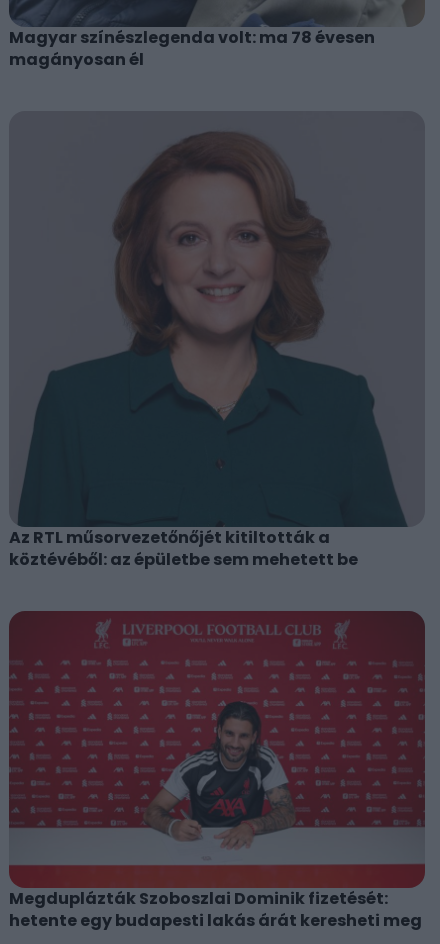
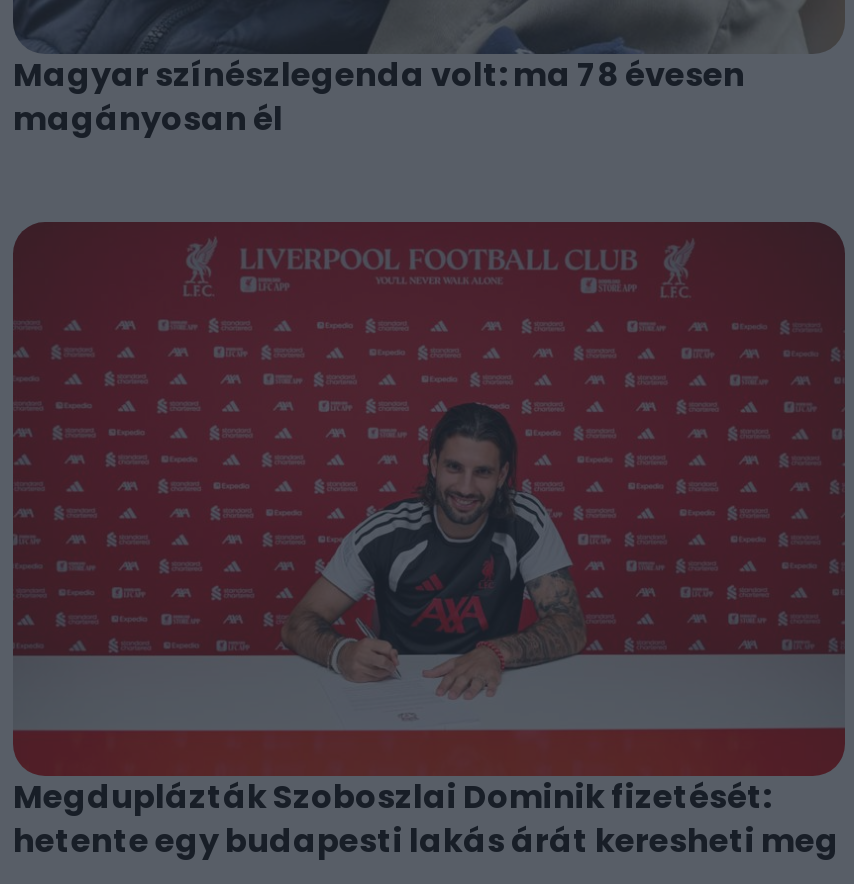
[9,112,424,570] [image] | Az RTL műsorvezetőnőjét kitiltották a | köztévéből: az épületbe sem mehetett be -> none

